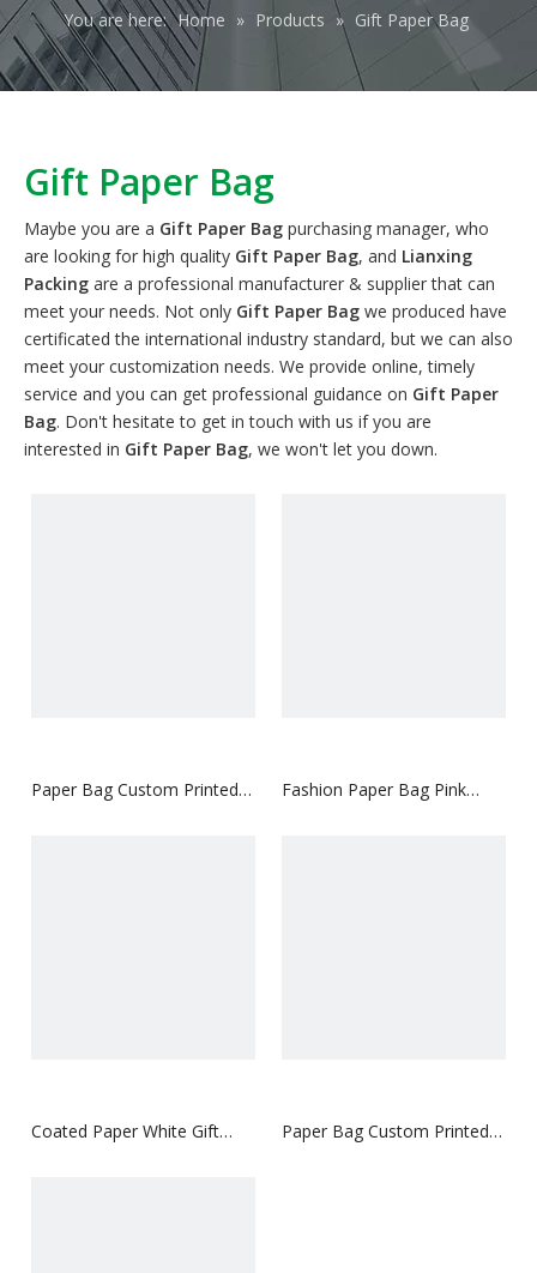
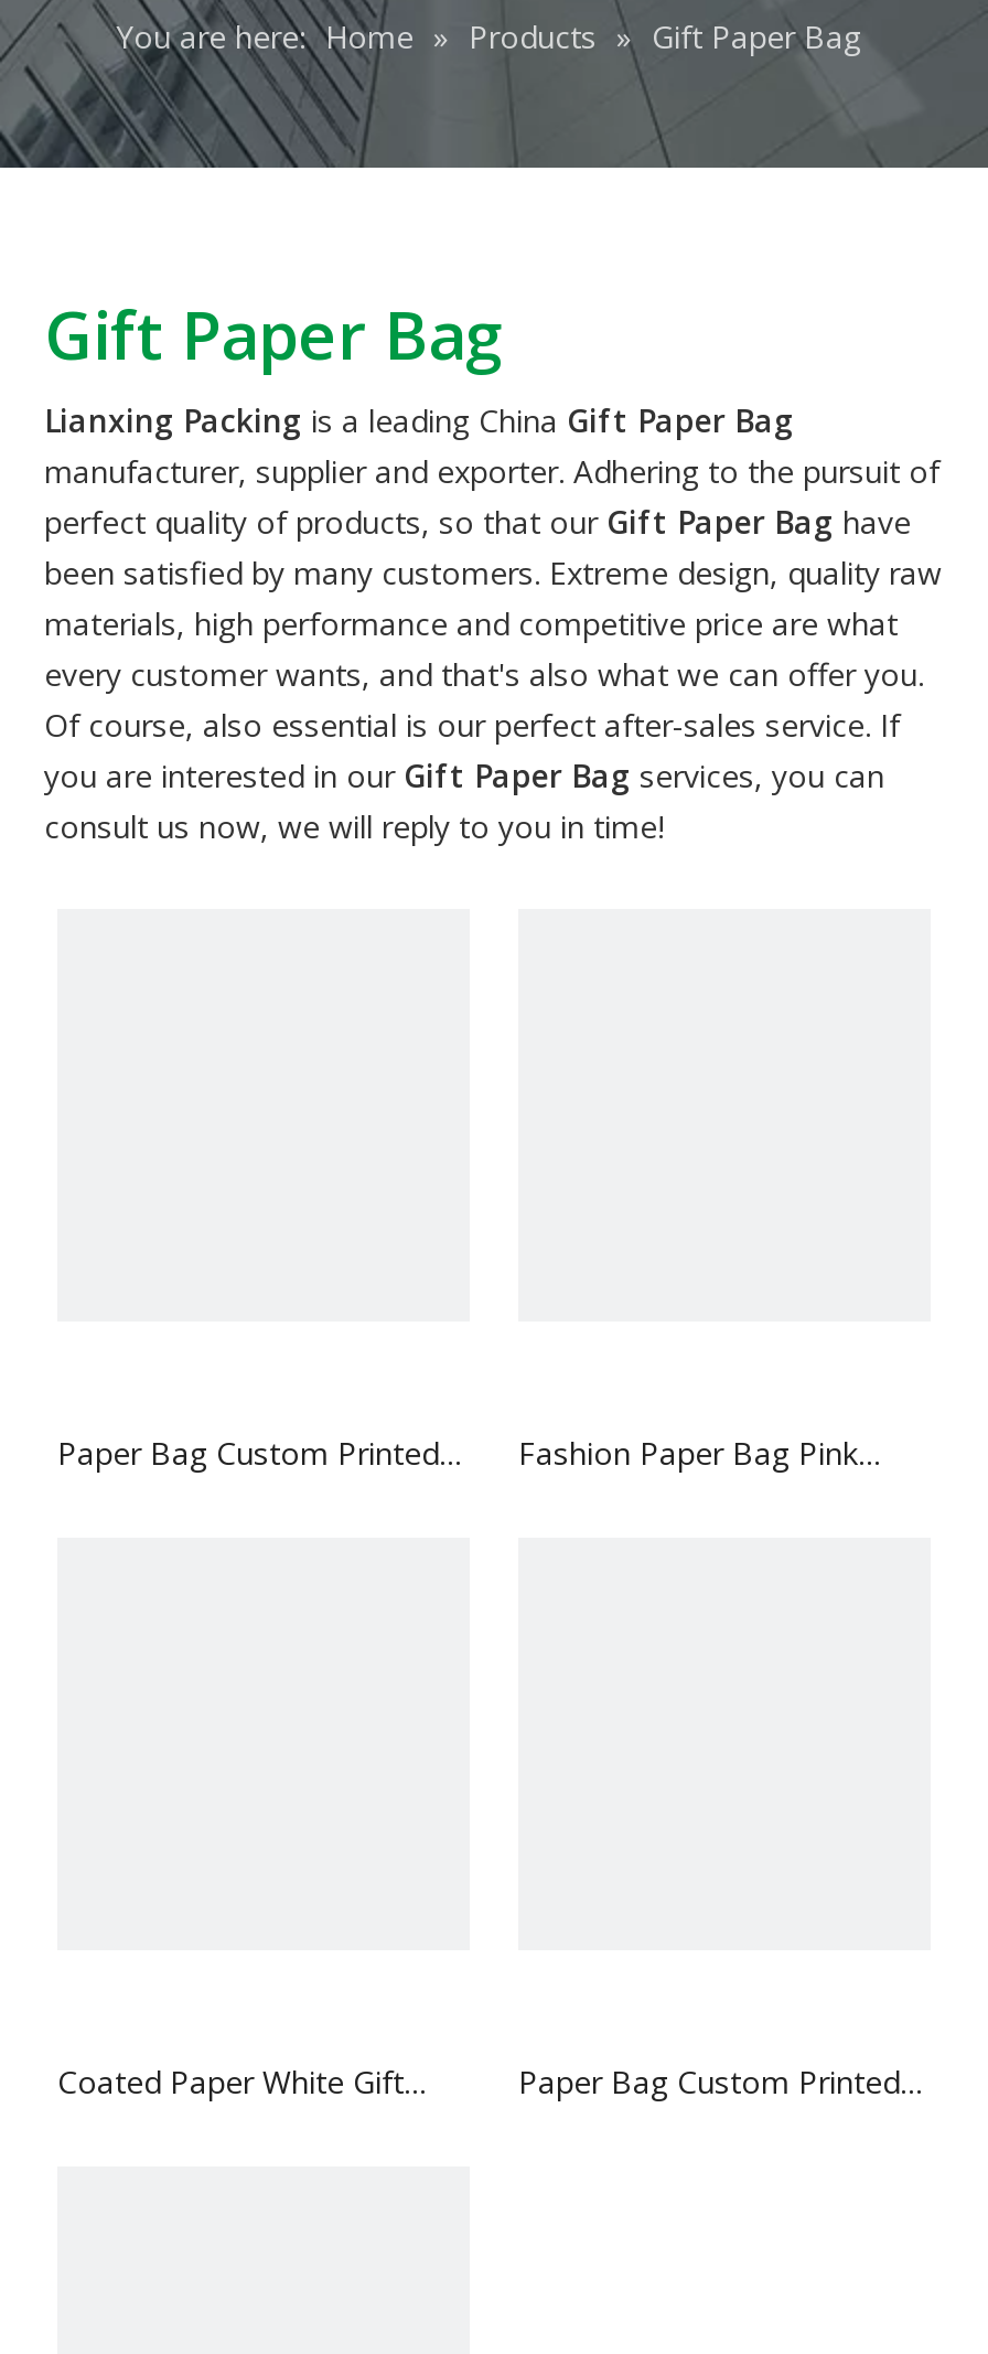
[24,217,513,460] Maybe you are a Gift Paper Bag purchasing manager, who | are looking for high quality Gift Paper Bag, and Lianxing | Packing are a professional manufacturer & supplier that can | meet your needs. Not only Gift Paper Bag we produced have | certificated the international industry standard, but we can also | meet your customization needs. We provide online, timely | service and you can get professional guidance on Gift Paper | Bag. Don't hesitate to get in touch with us if you are | interested in Gift Paper Bag, we won't let you down. -> [44,399,942,847] Lianxing Packing is a leading China Gift Paper Bag | manufacturer, supplier and exporter. Adhering to the pursuit of | perfect quality of products, so that our Gift Paper Bag have | been satisfied by many customers. Extreme design, quality raw | materials, high performance and competitive price are what | every customer wants, and that's also what we can offer you. | Of course, also essential is our perfect after-sales service. If | you are interested in our Gift Paper Bag services, you can | consult us now, we will reply to you in time!

